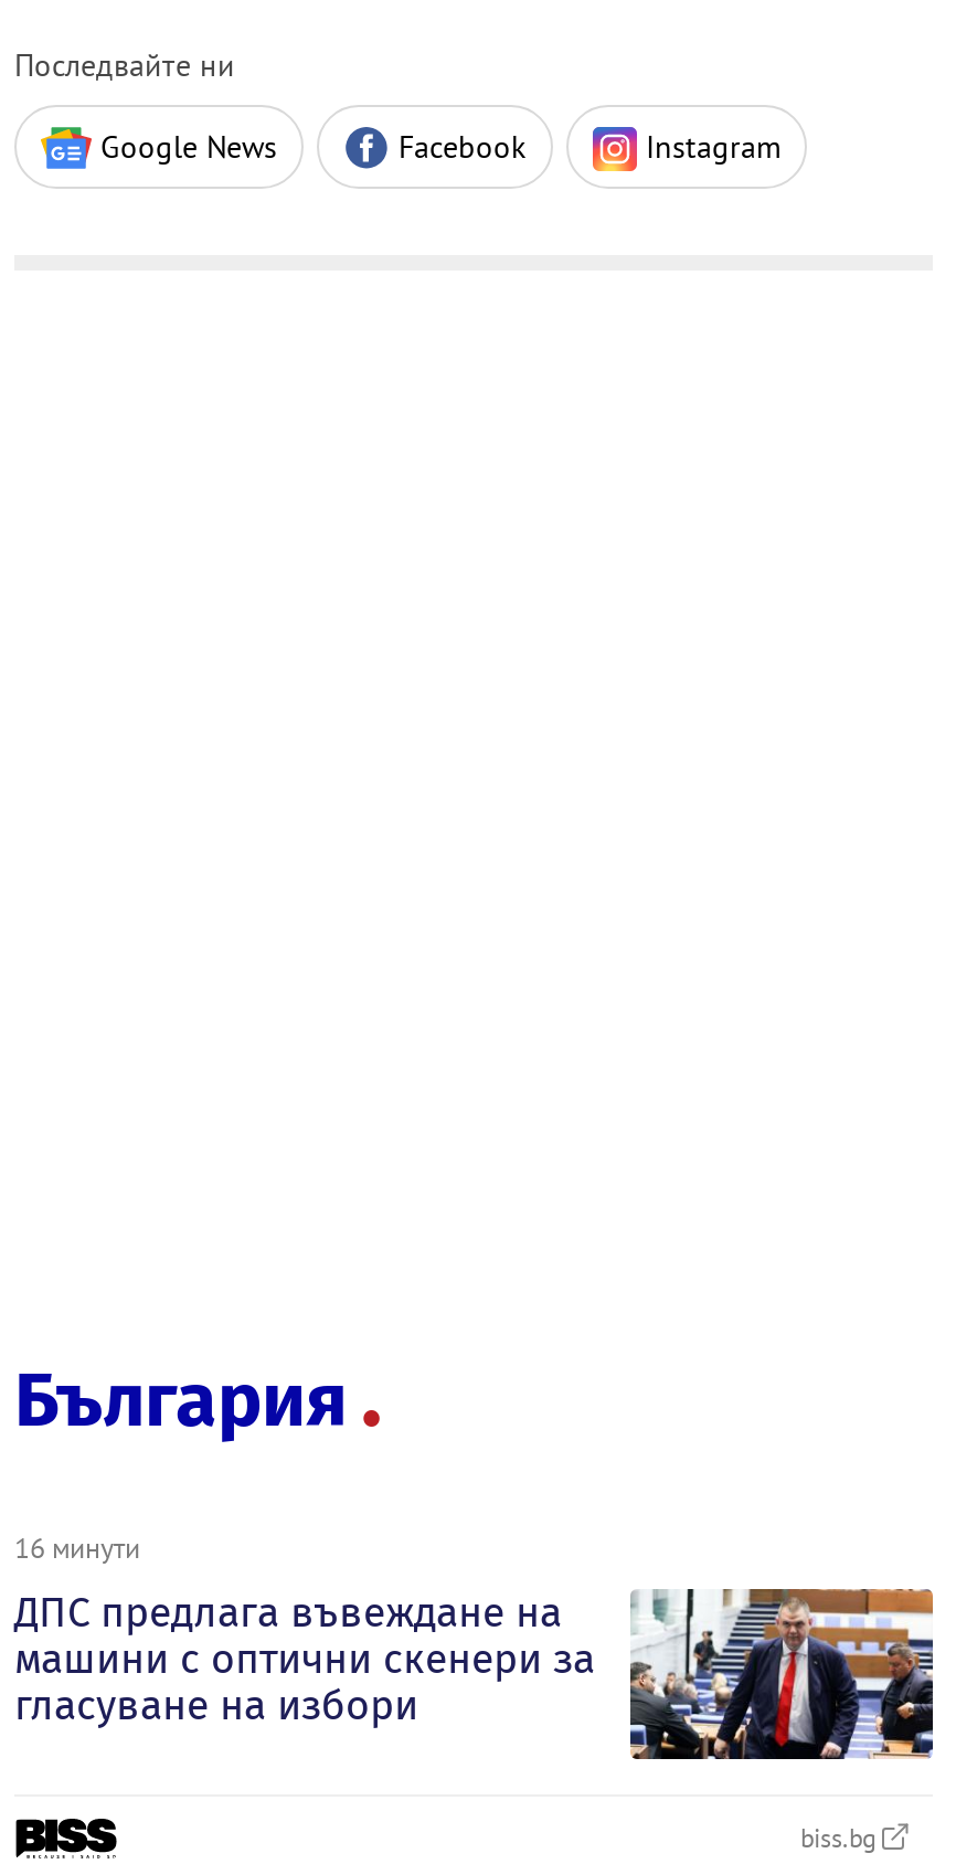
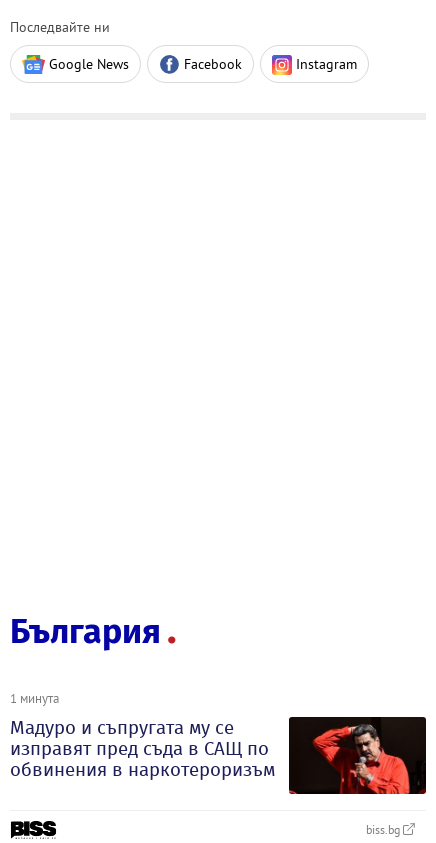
[14,1529,935,1761] [image] | 16 минути | ДПС предлага въвеждане на | машини с оптични скенери за | гласуване на избори -> [10,690,427,795] [image] | 1 минута | Мадуро и съпругата му се | изправят пред съда в САЩ по | обвинения в наркотероризъм

